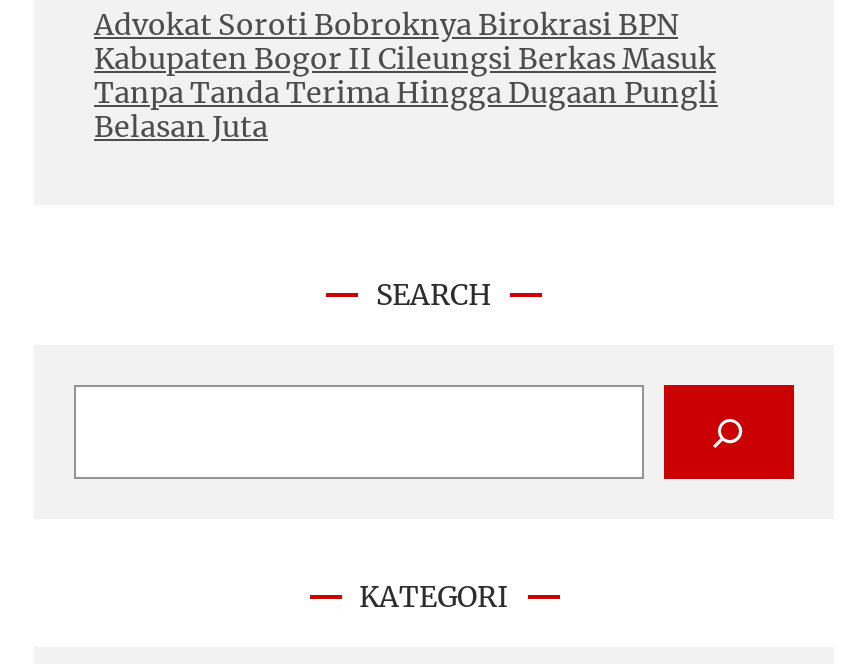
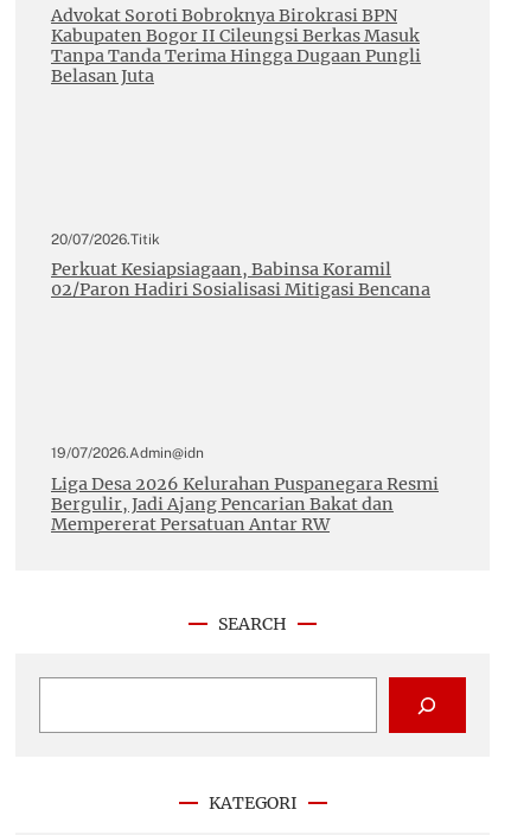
none -> [51,231,430,301] 20/07/2026.Titik | Perkuat Kesiapsiagaan, Babinsa Koramil | 02/Paron Hadiri Sosialisasi Mitigasi Bencana
none -> [51,445,439,535] 19/07/2026.Admin@idn | Liga Desa 2026 Kelurahan Puspanegara Resmi | Bergulir, Jadi Ajang Pencarian Bakat dan | Mempererat Persatuan Antar RW

